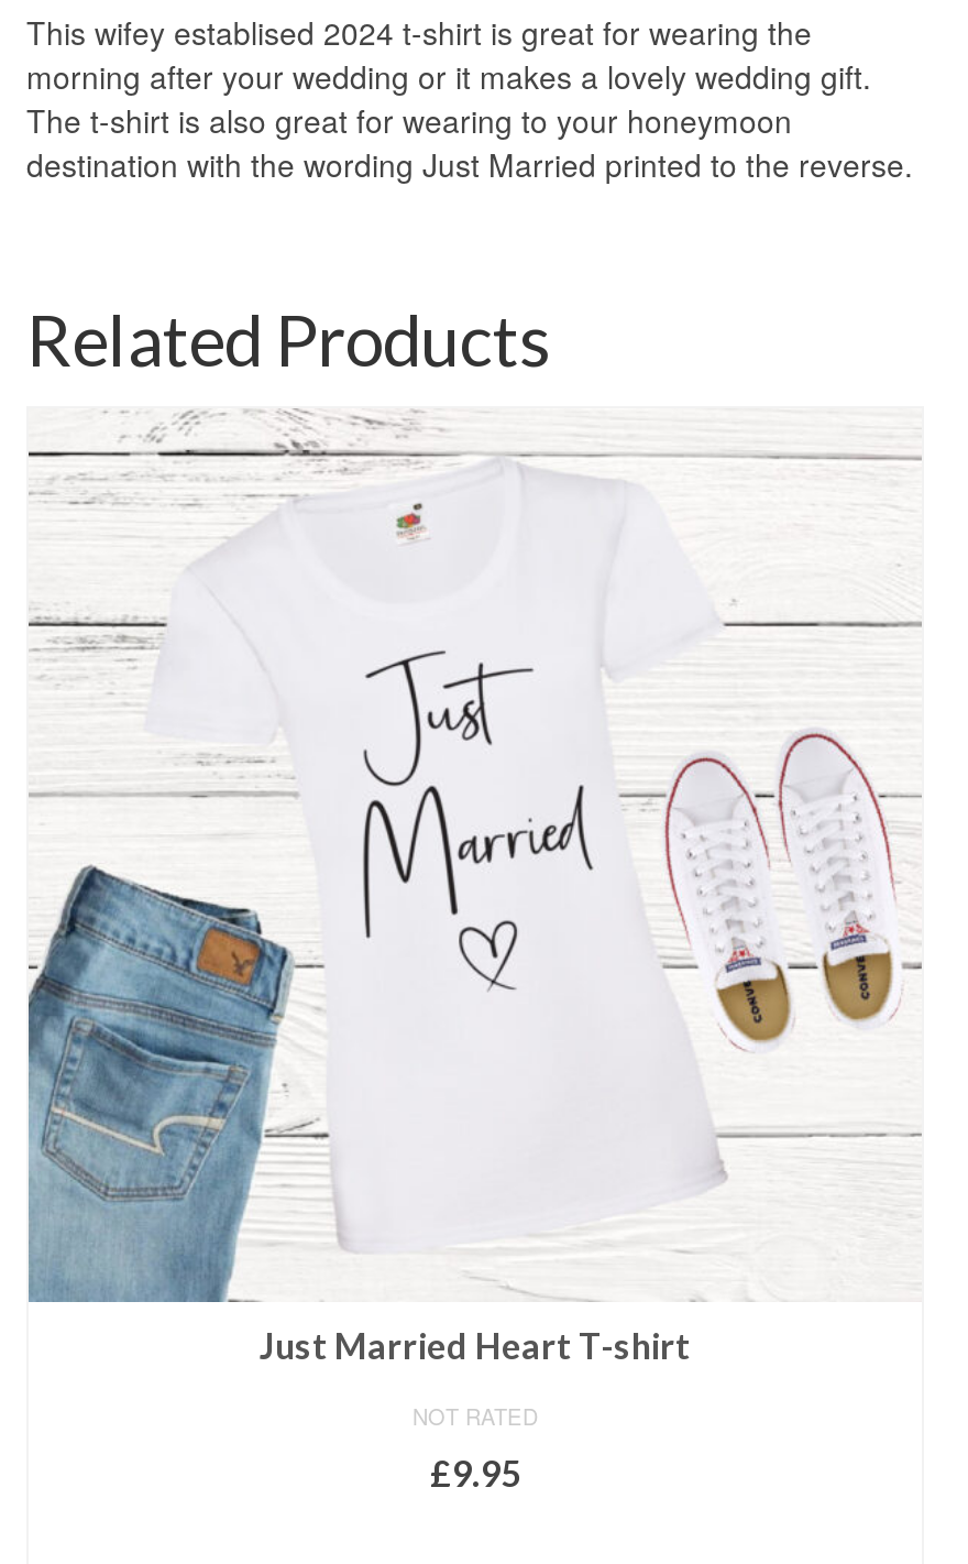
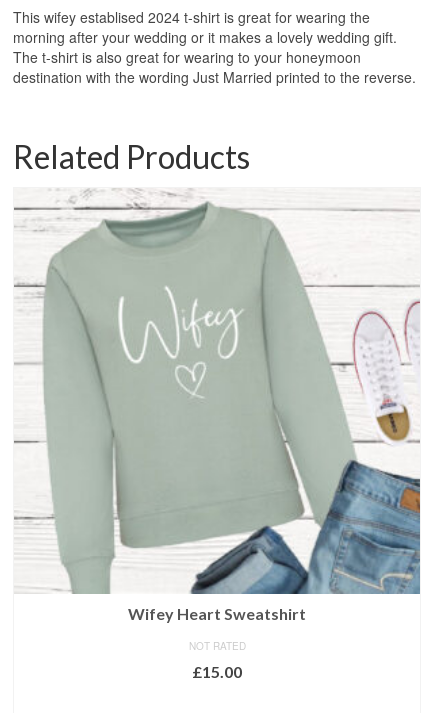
[26,439,922,1365] [image] | Just Married Heart T-shirt -> [14,201,421,623] [image] | Wifey Heart Sweatshirt
[430,1451,520,1493] £9.95 -> [192,662,242,681] £15.00

